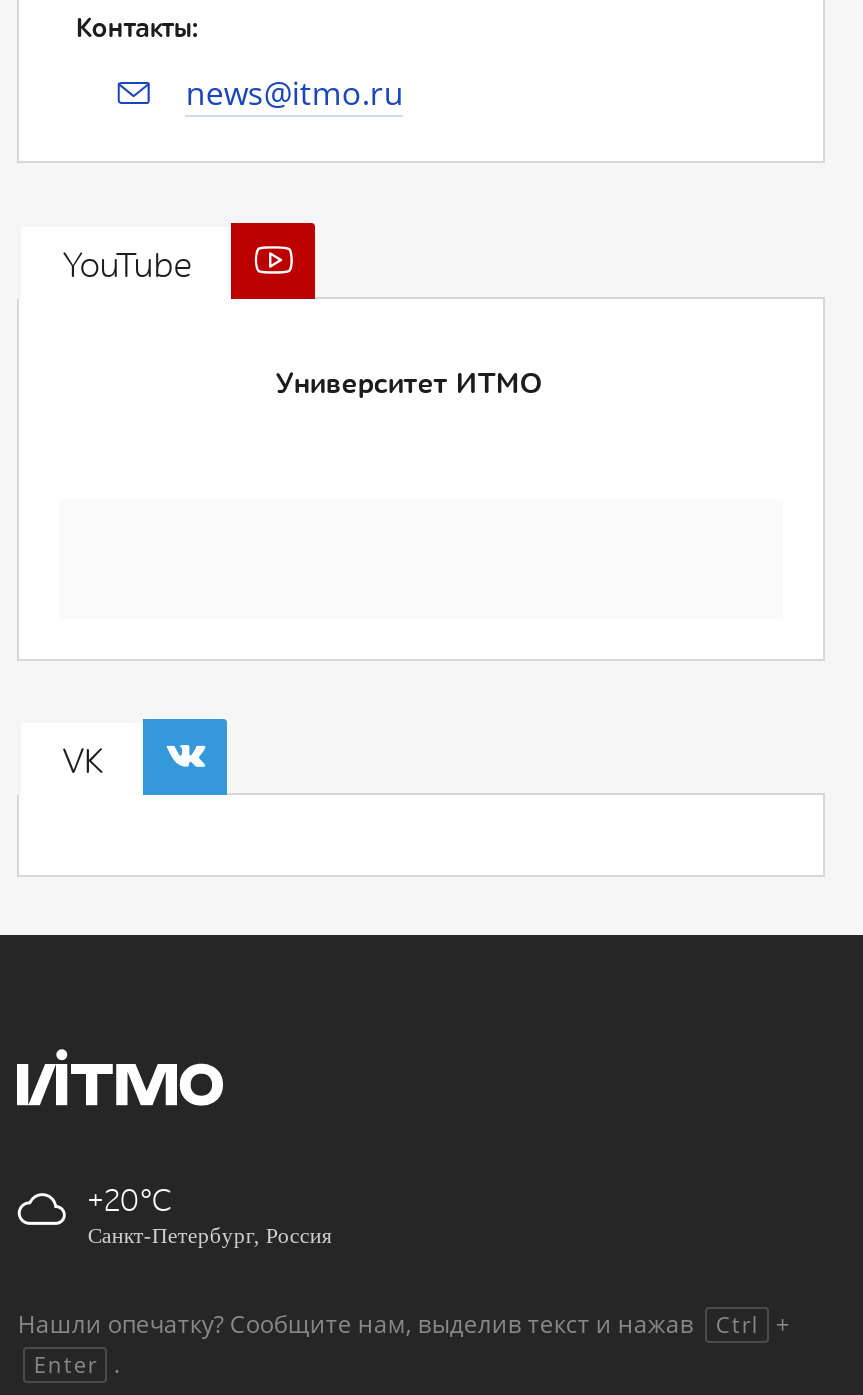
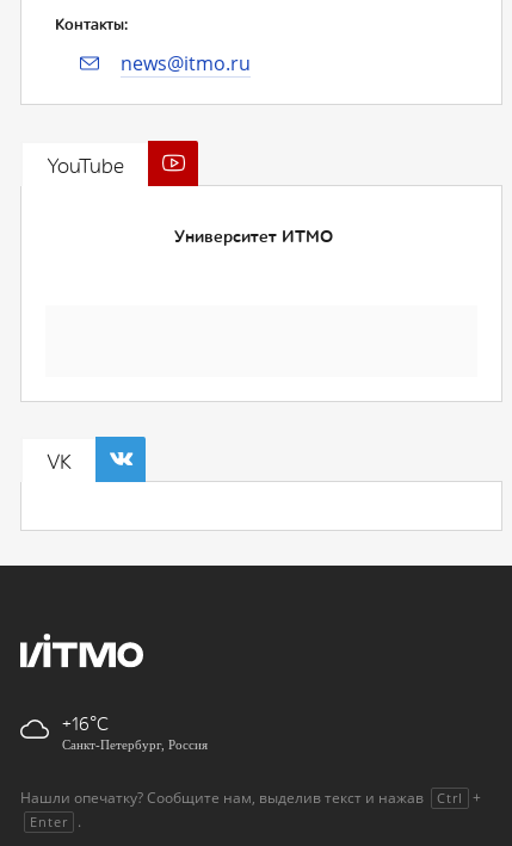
[88,1182,140,1220] +20 -> [63,713,90,736] +16

